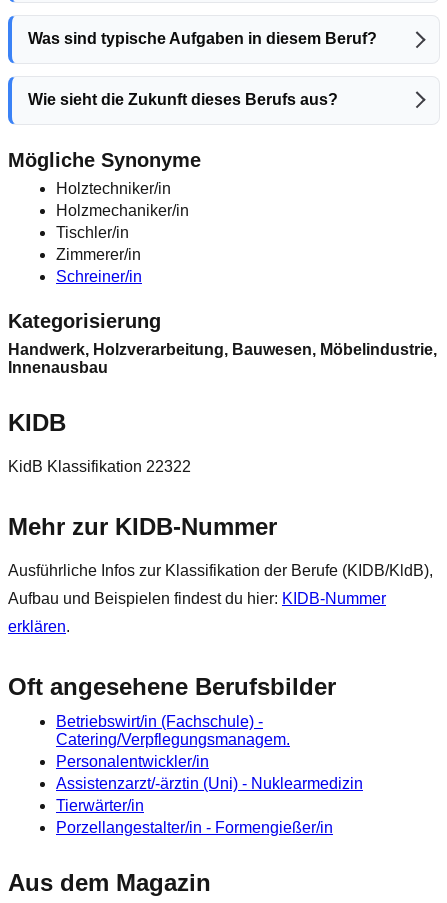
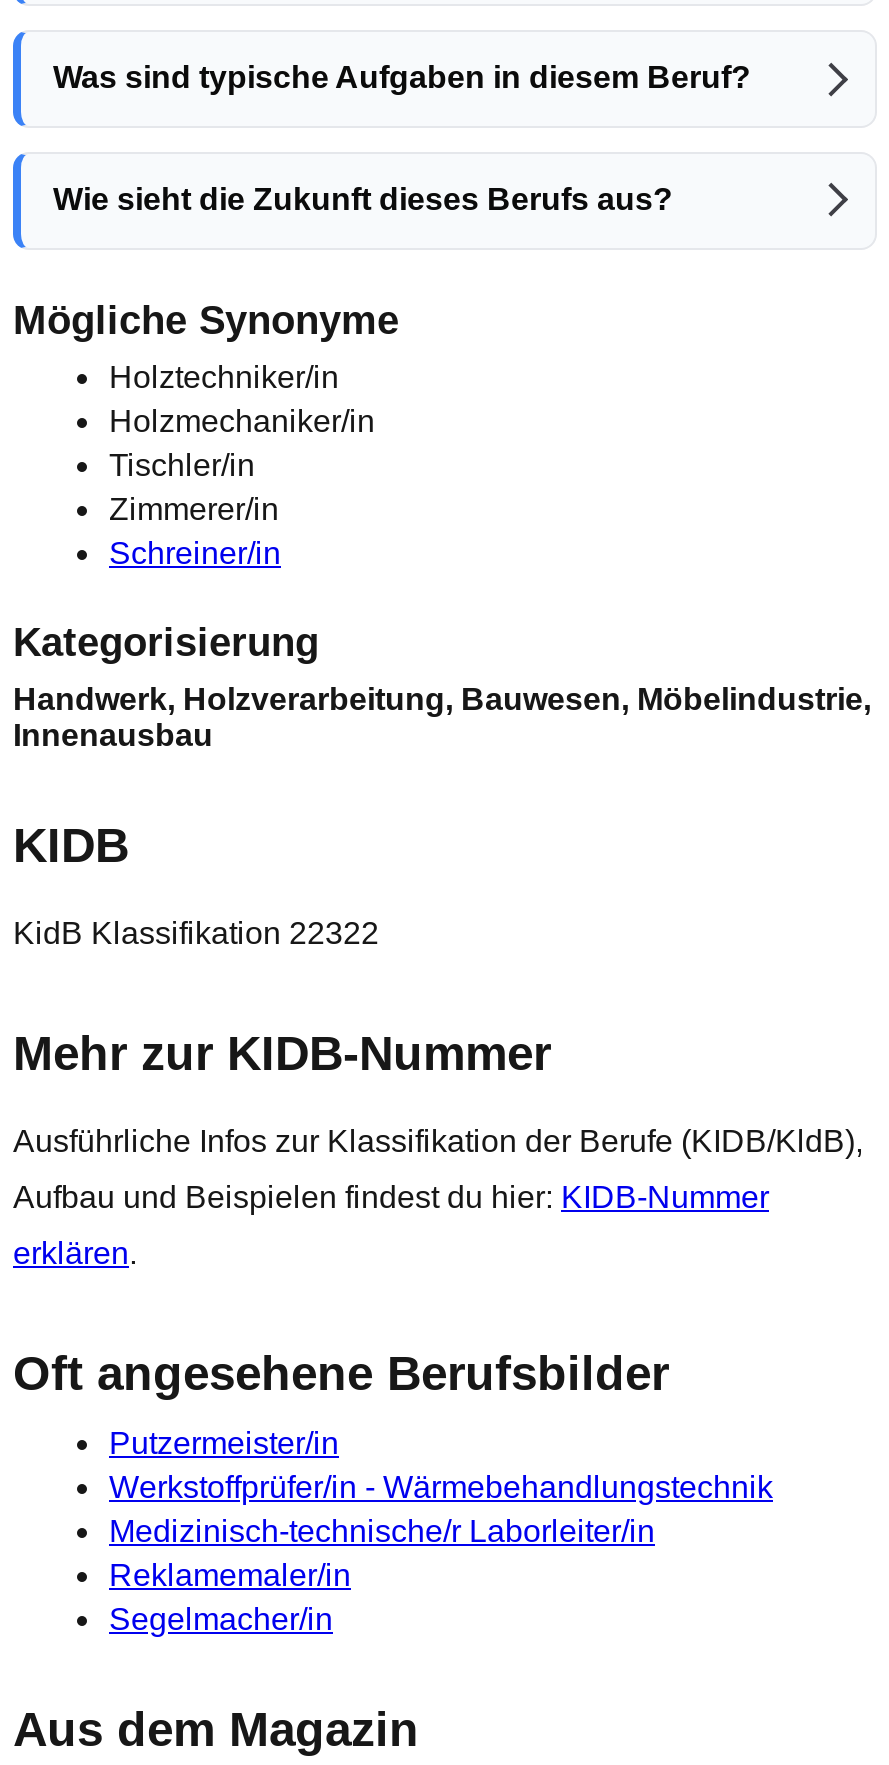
[56,713,363,836] Betriebswirt/in (Fachschule) - | Catering/Verpflegungsmanagem. | Personalentwickler/in | Assistenzarzt/-ärztin (Uni) - Nuklearmedizin | Tierwärter/in | Porzellangestalter/in - Formengießer/in -> [109,1425,773,1635] Putzermeister/in | Werkstoffprüfer/in - Wärmebehandlungstechnik | Medizinisch-technische/r Laborleiter/in | Reklamemaler/in | Segelmacher/in

